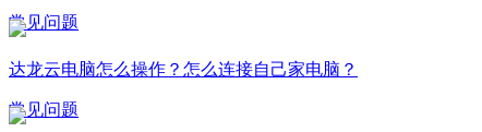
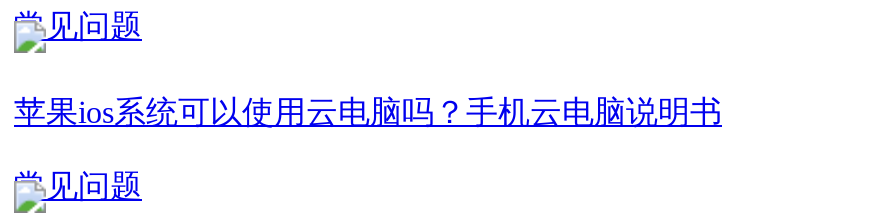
[9,60,358,79] 达龙云电脑怎么操作？怎么连接自己家电脑？ -> [14,95,722,129] 苹果ios系统可以使用云电脑吗？手机云电脑说明书

